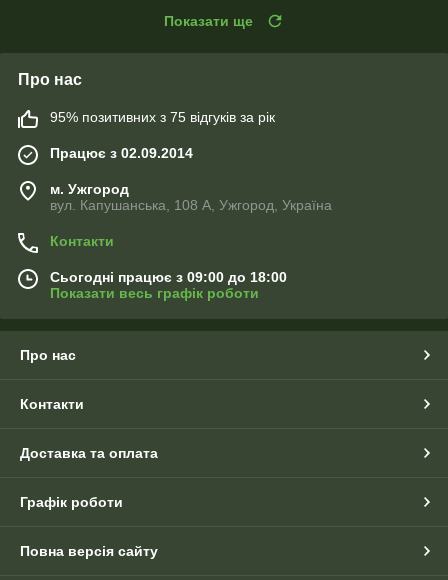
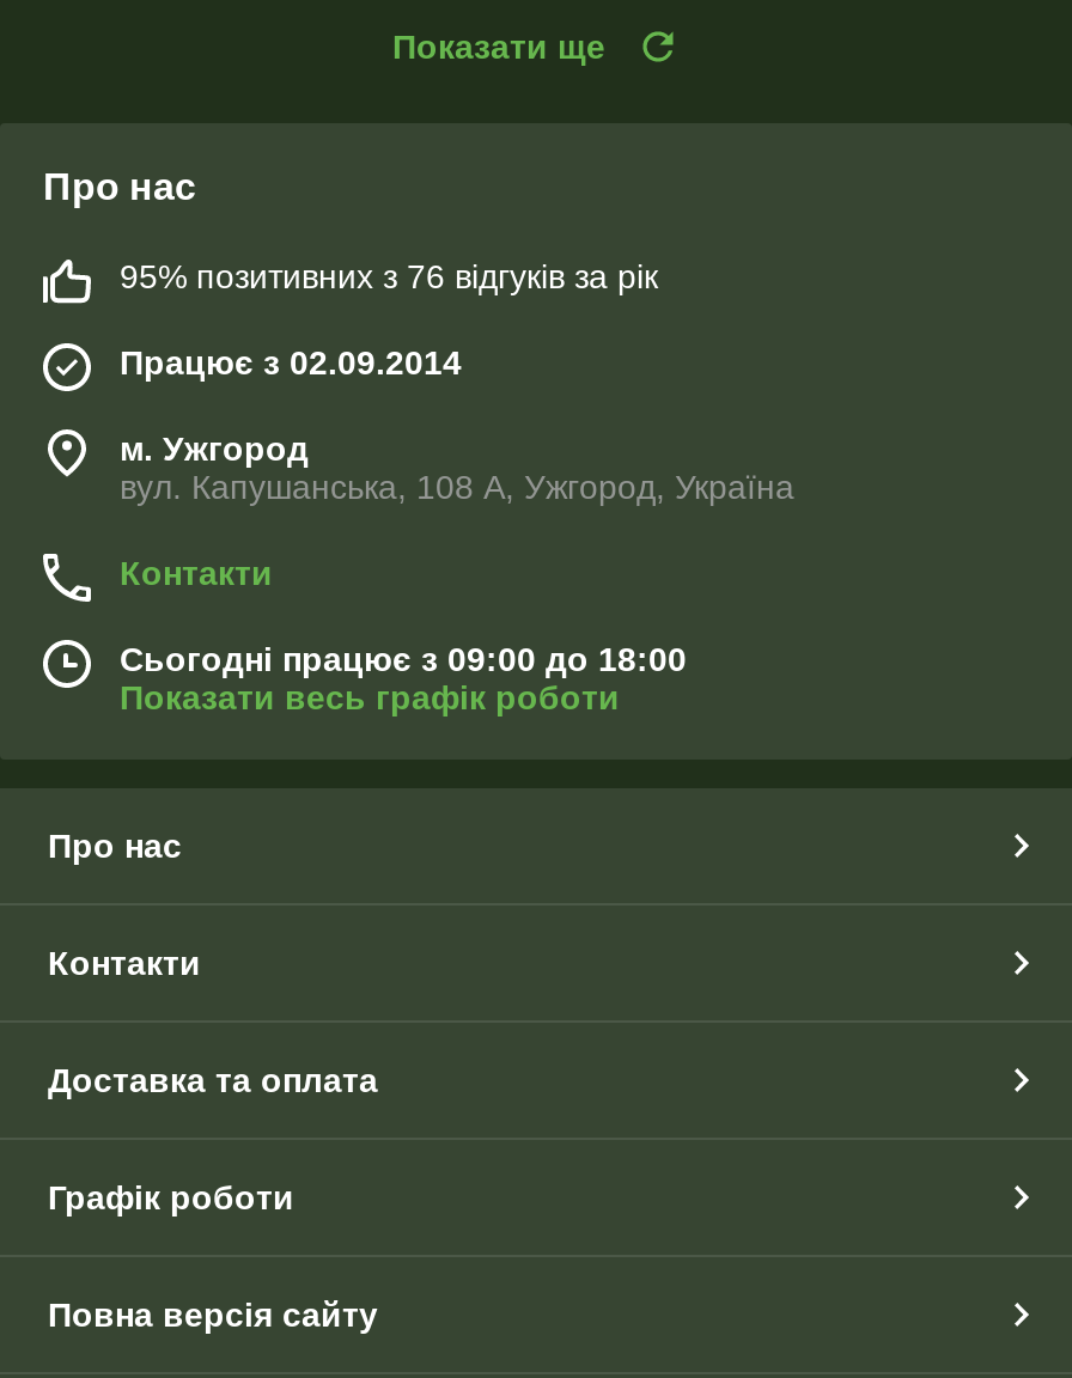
[50,109,275,125] 95% позитивних з 75 відгуків за рік -> [120,257,658,295] 95% позитивних з 76 відгуків за рік

